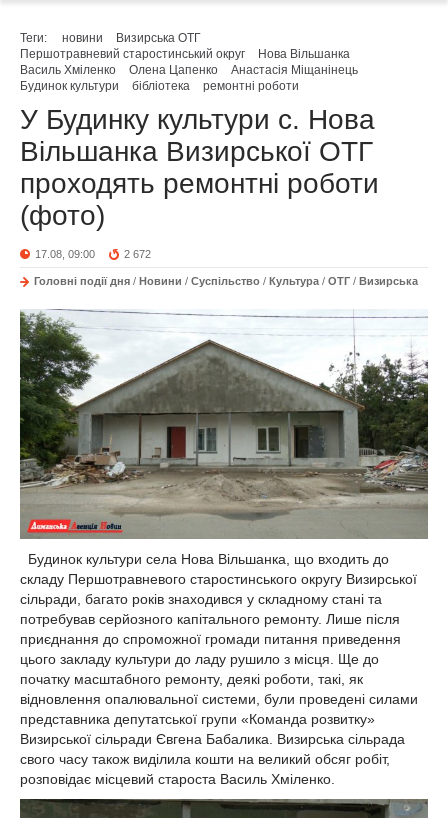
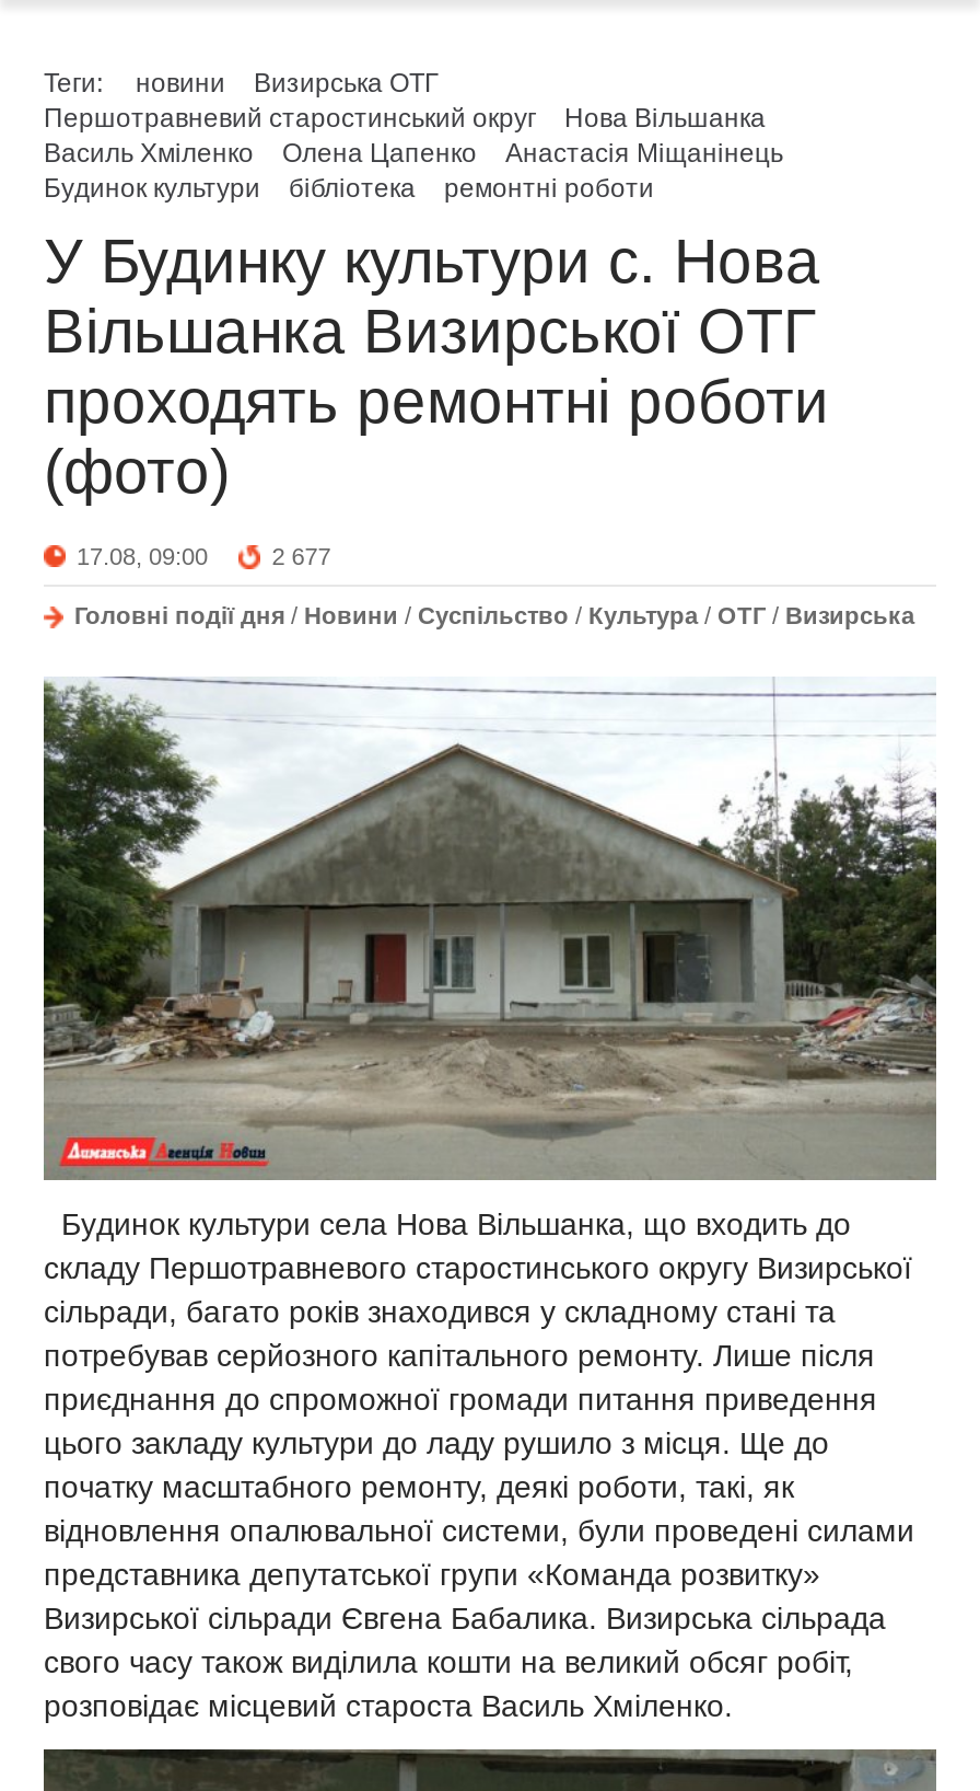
[124,248,151,260] 2 672 -> [272,543,331,569] 2 677

